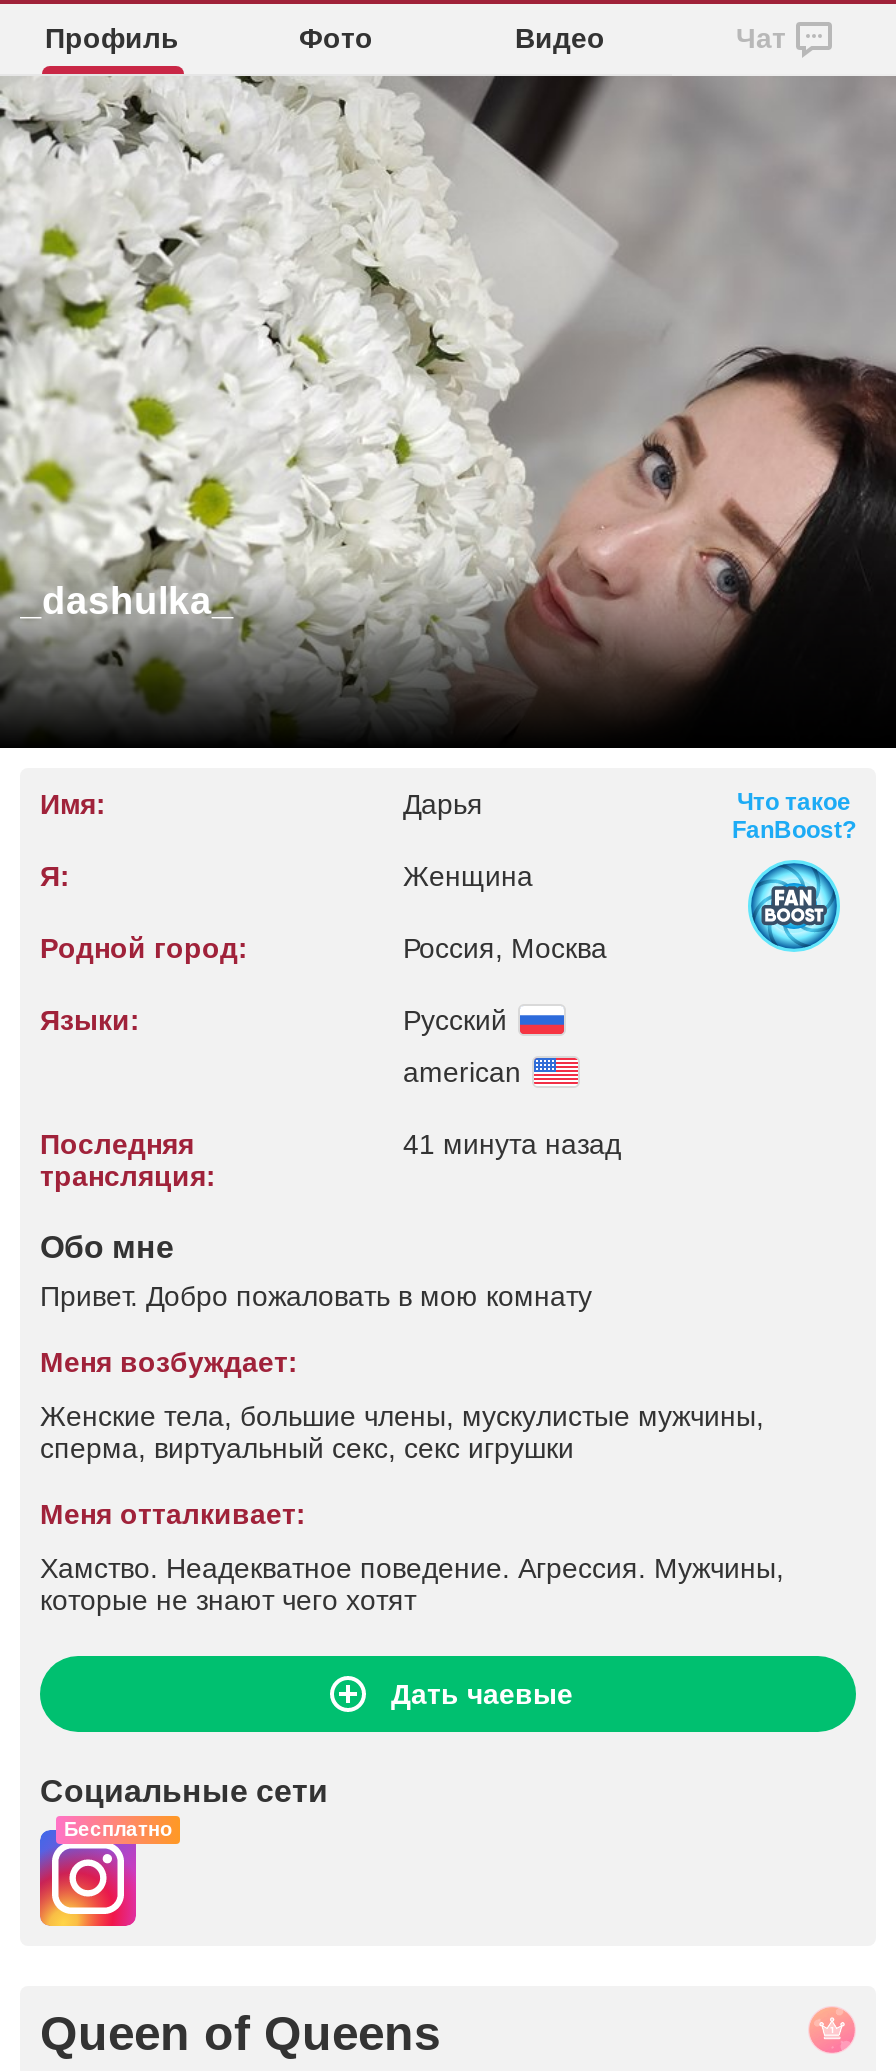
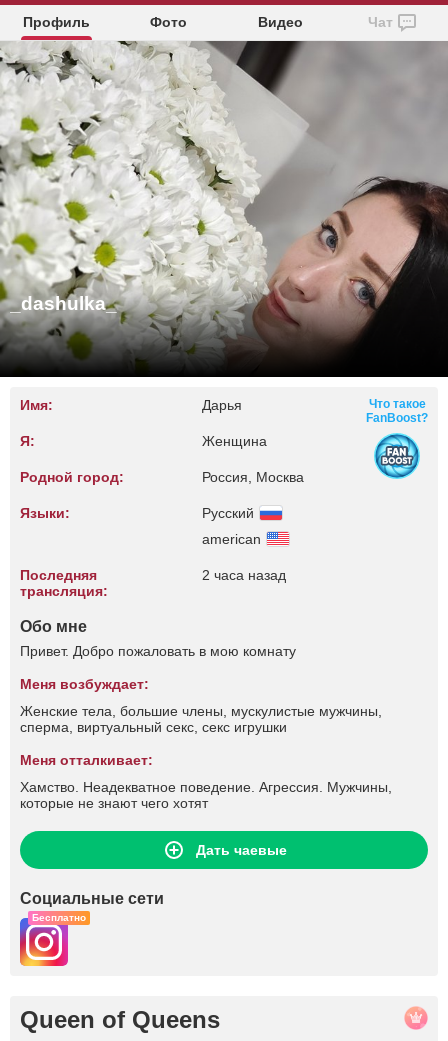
[403,1128,621,1160] 41 минута назад -> [201,567,285,583] 2 часа назад

